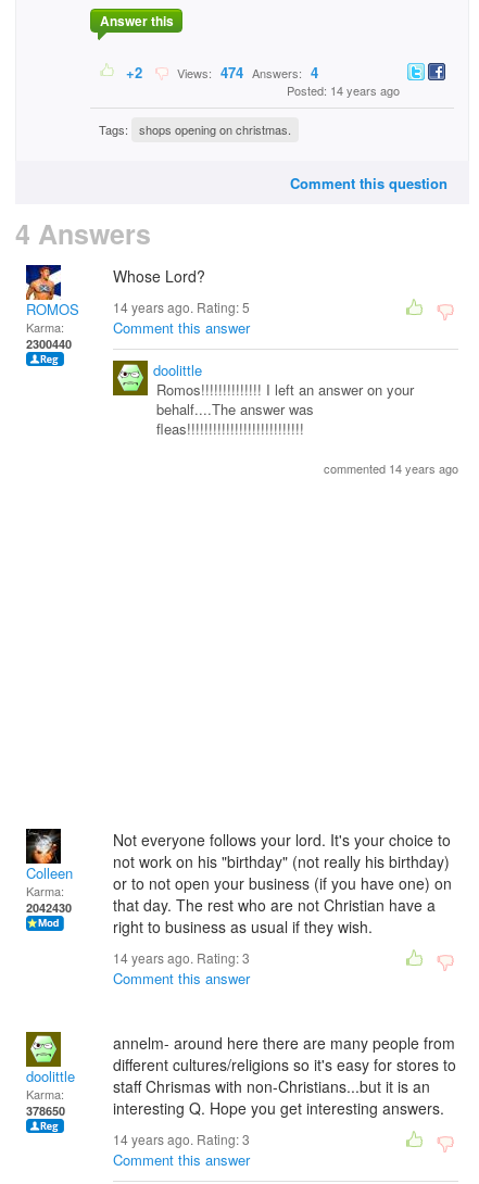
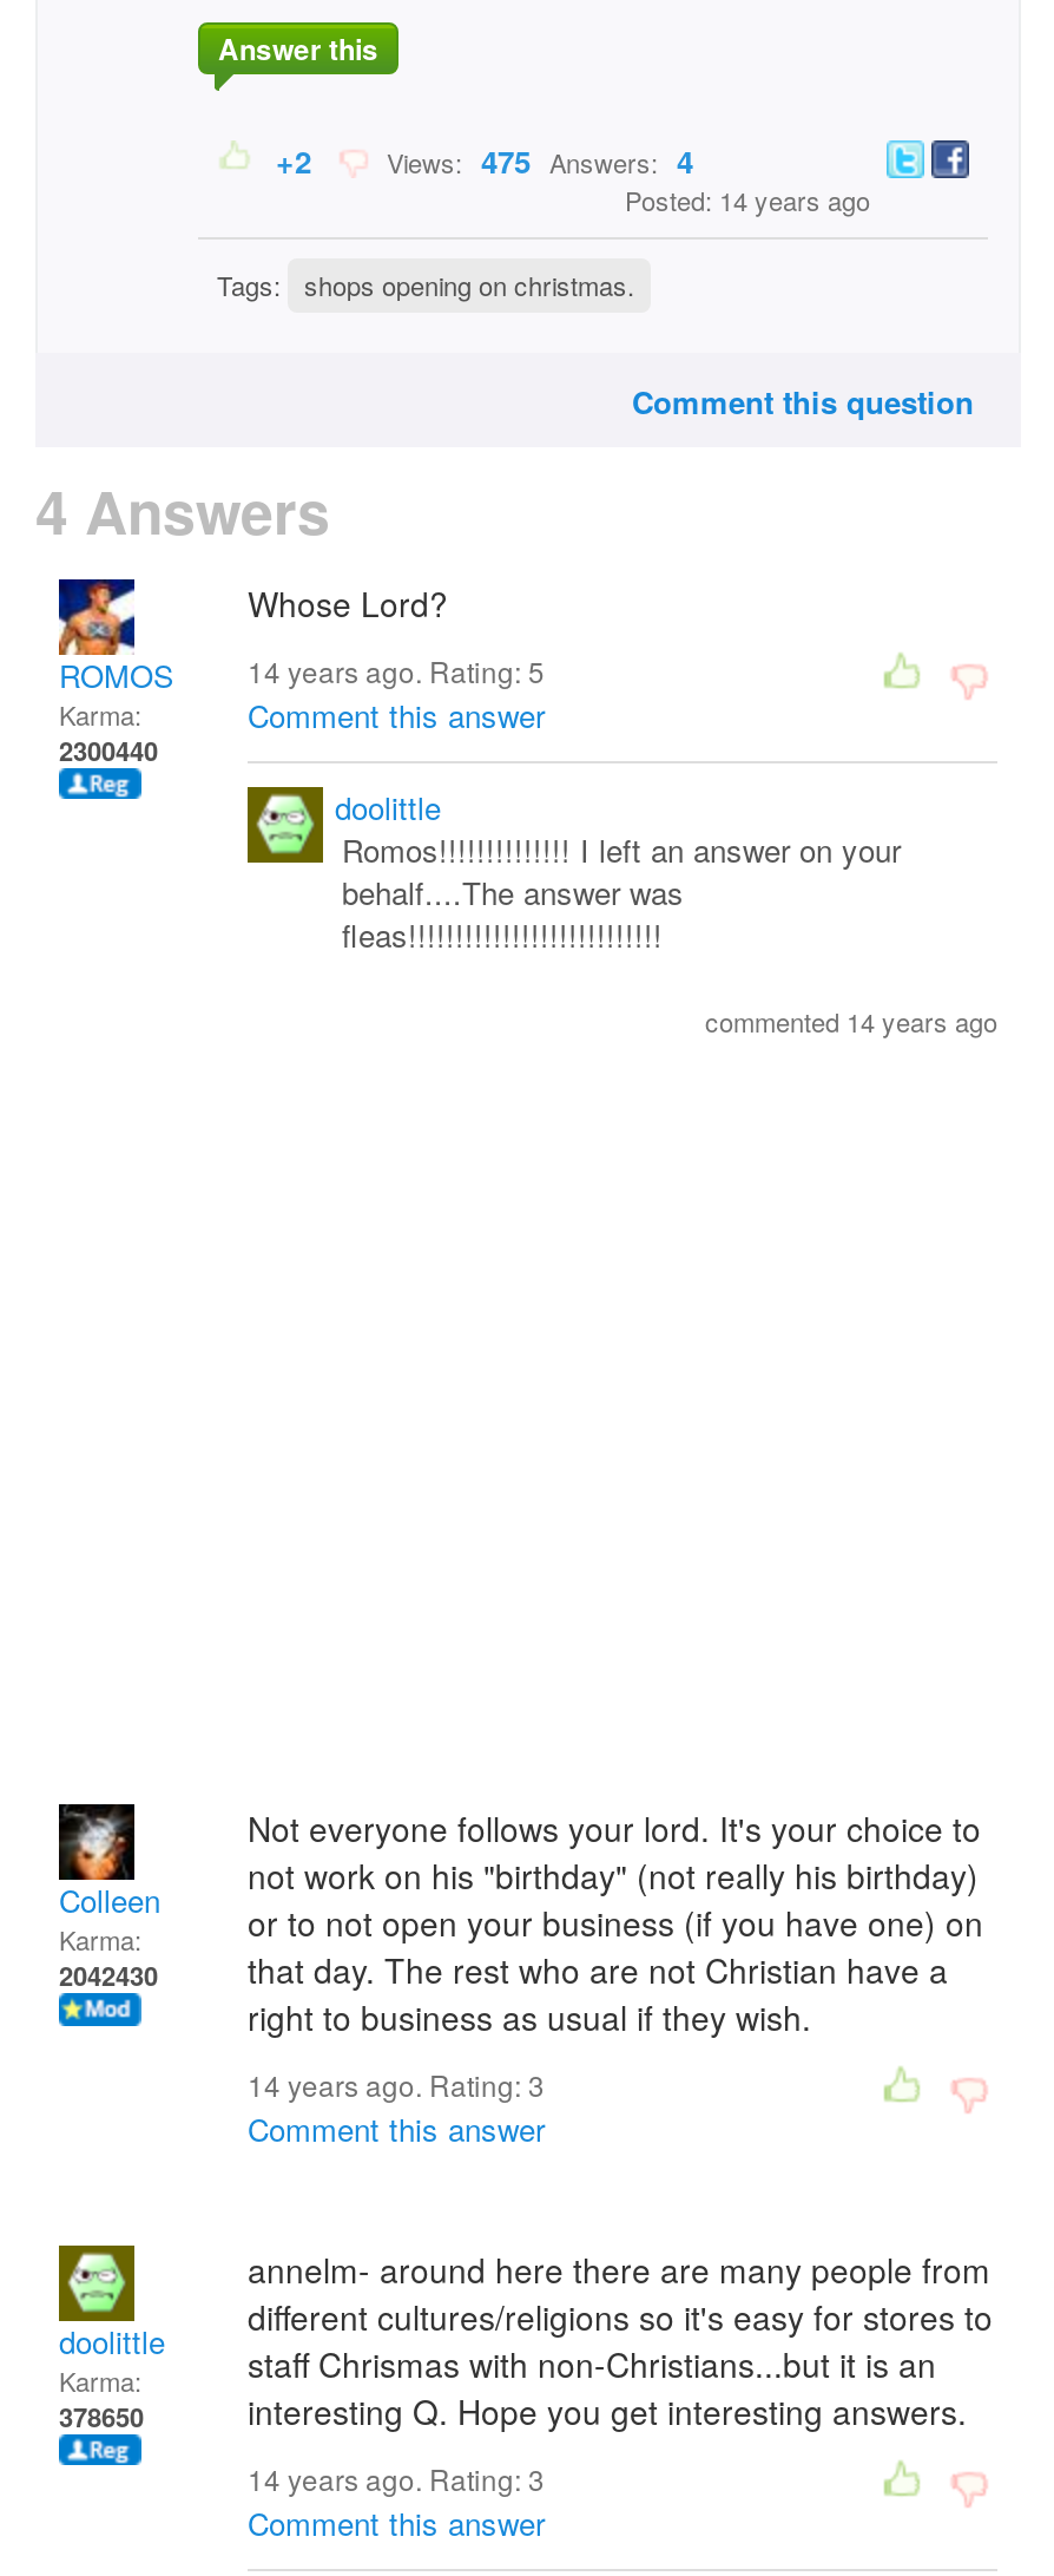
[171,62,318,83] Views: 474 Answers: 4 -> [373,138,693,183] Views: 475 Answers: 4

